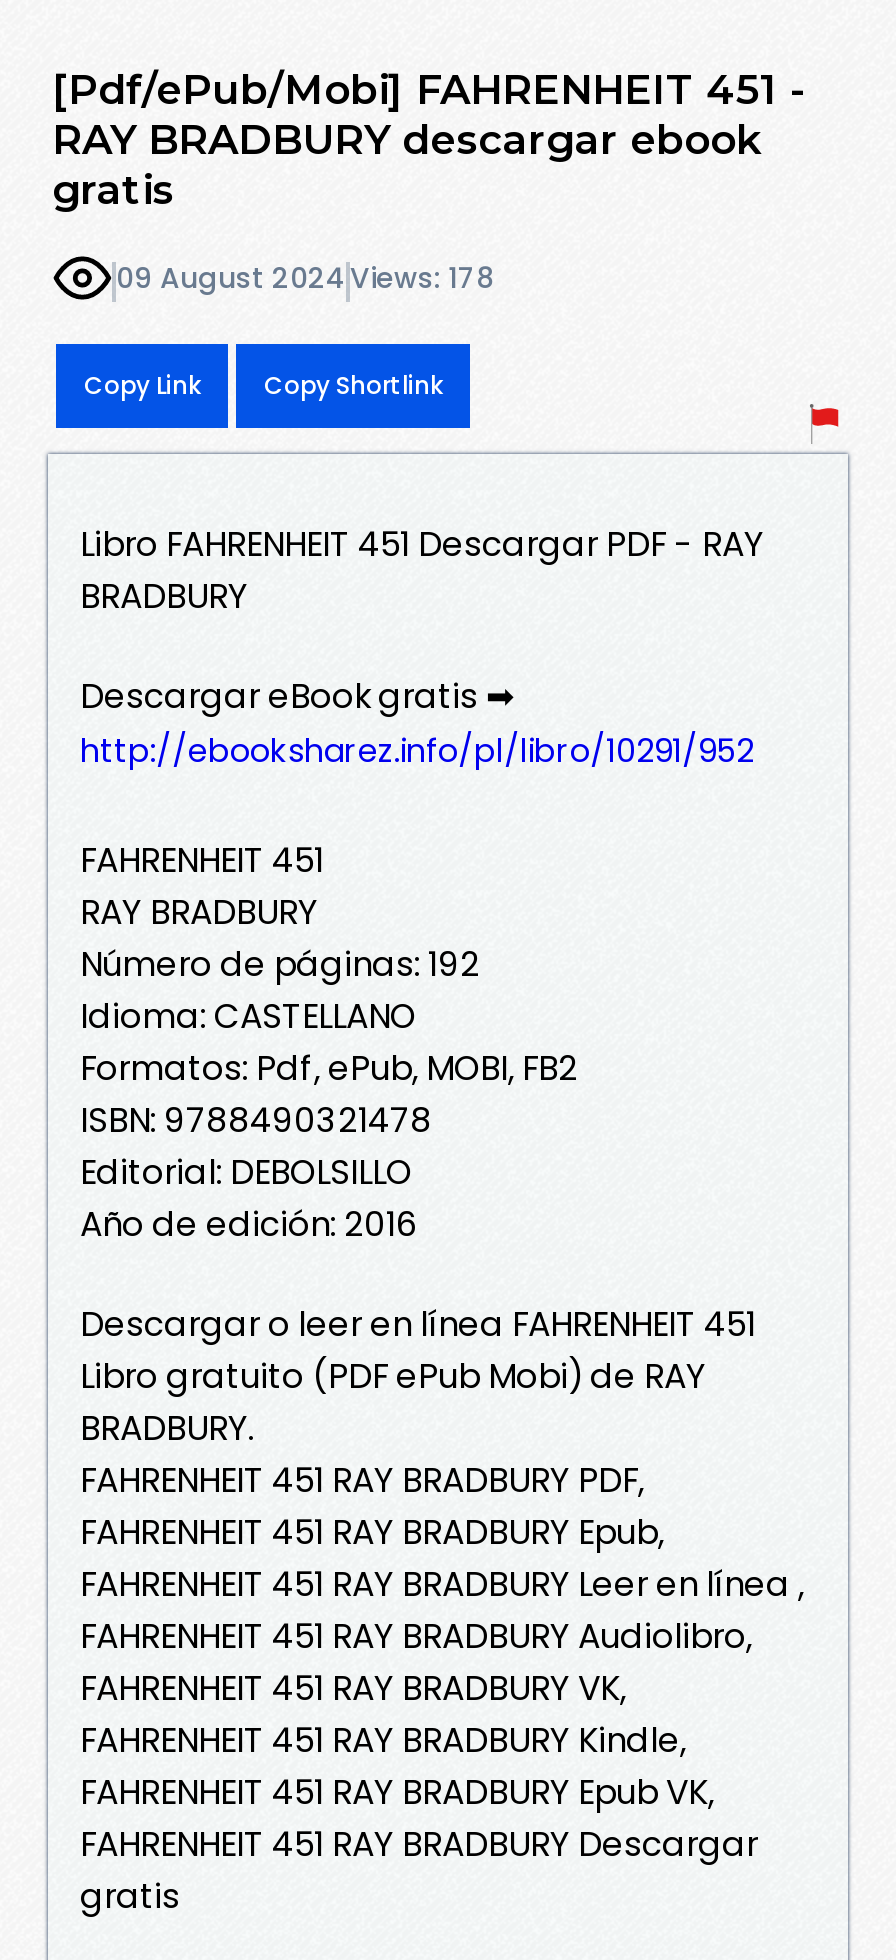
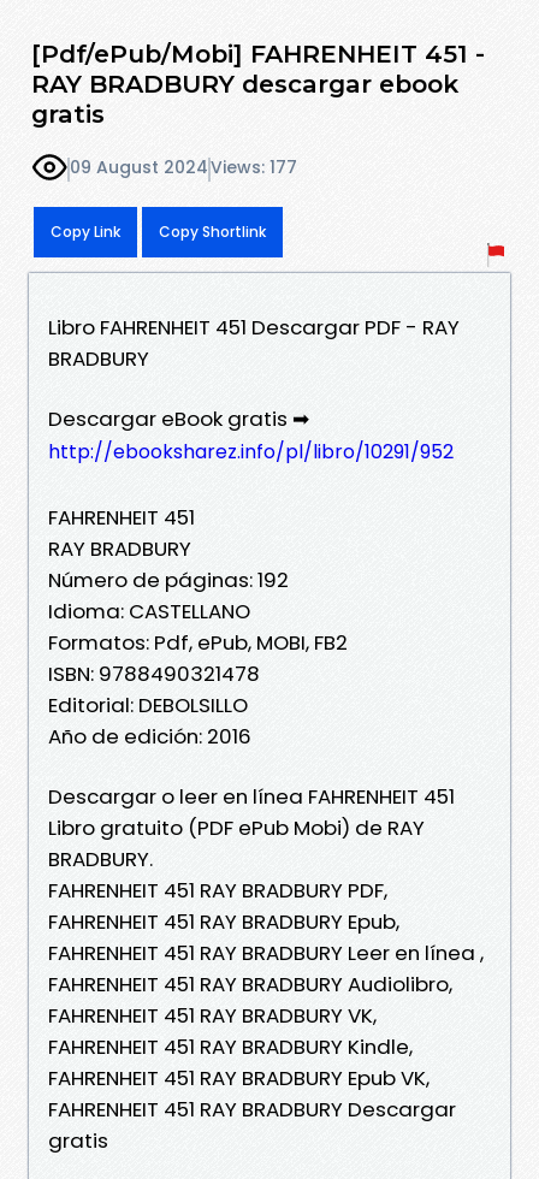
[116,259,494,299] 09 August 2024 Views: 178 -> [70,156,297,180] 09 August 2024 Views: 177

